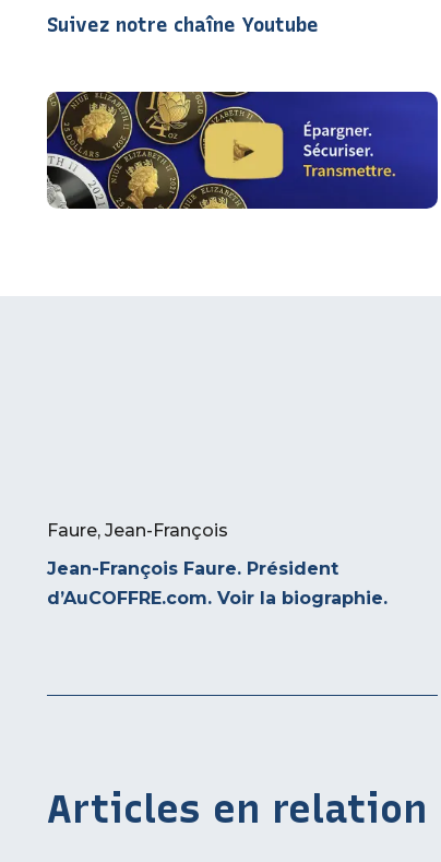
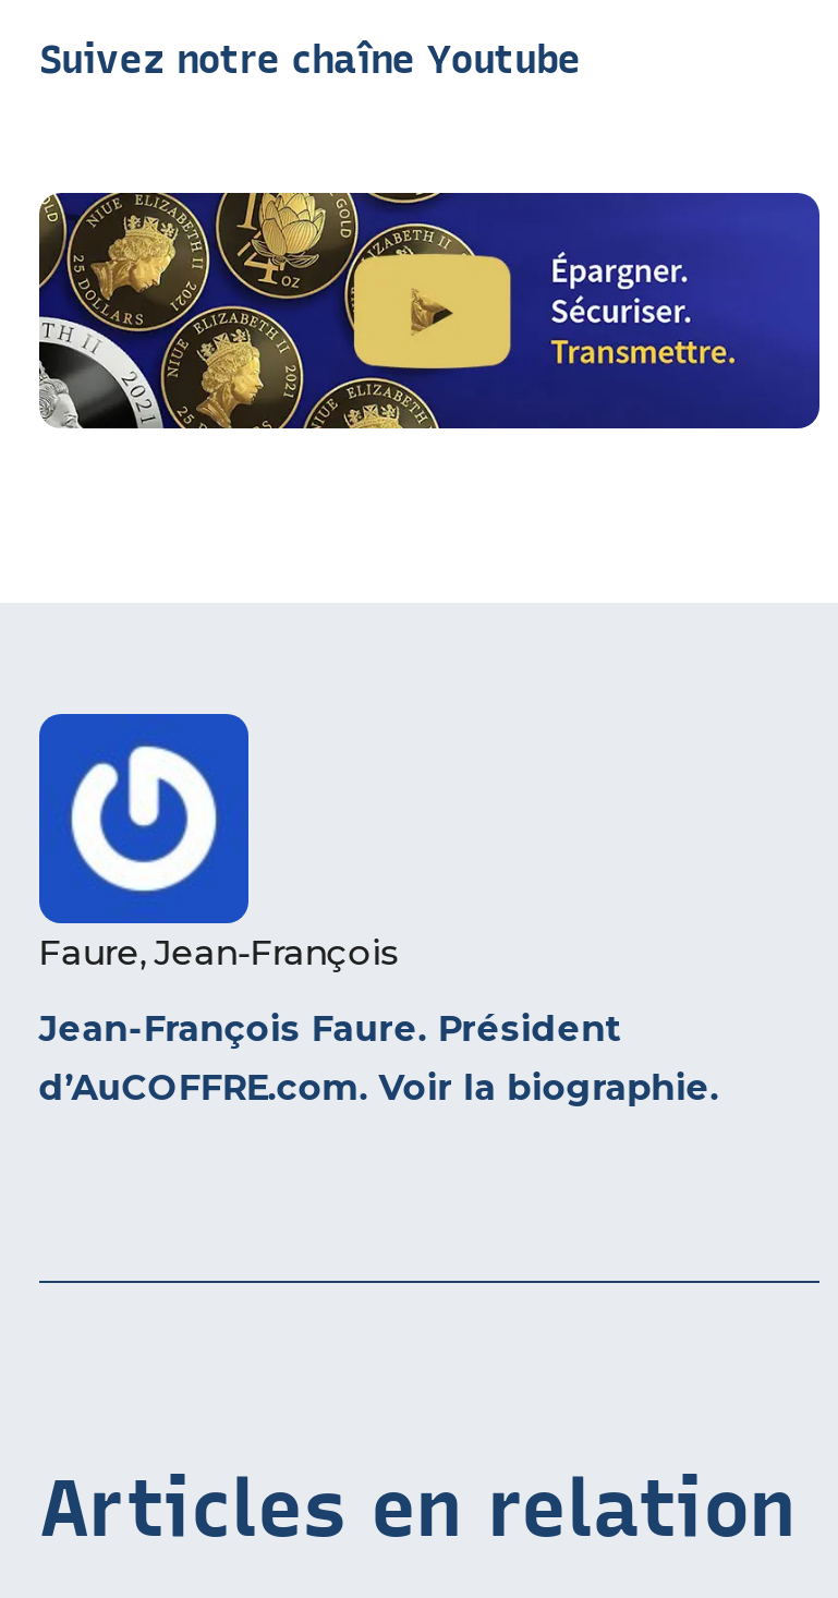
none -> [37,712,251,925] [image]

